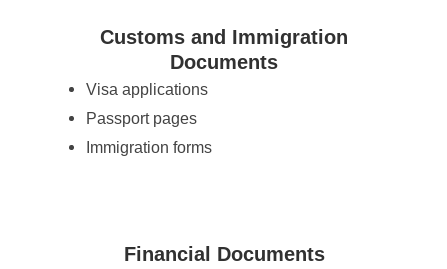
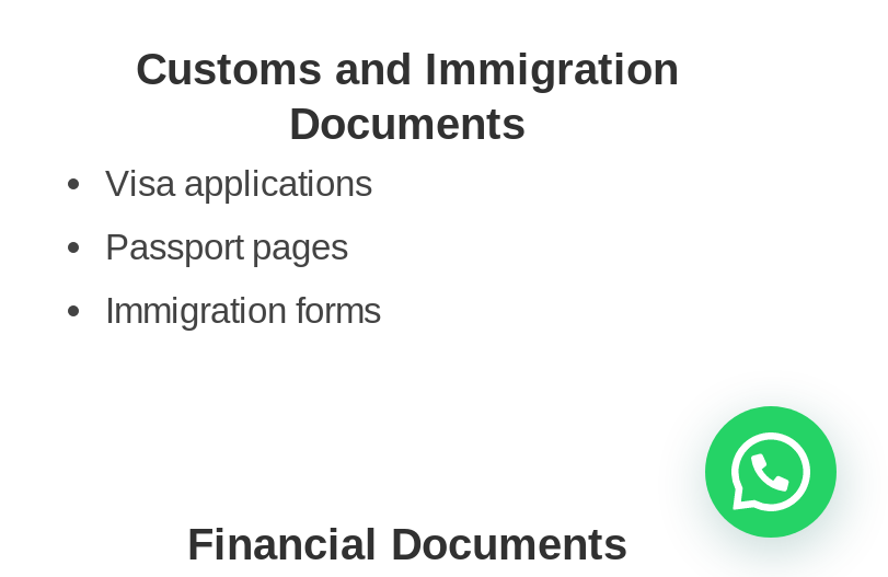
none -> [701,402,843,553] [image]

